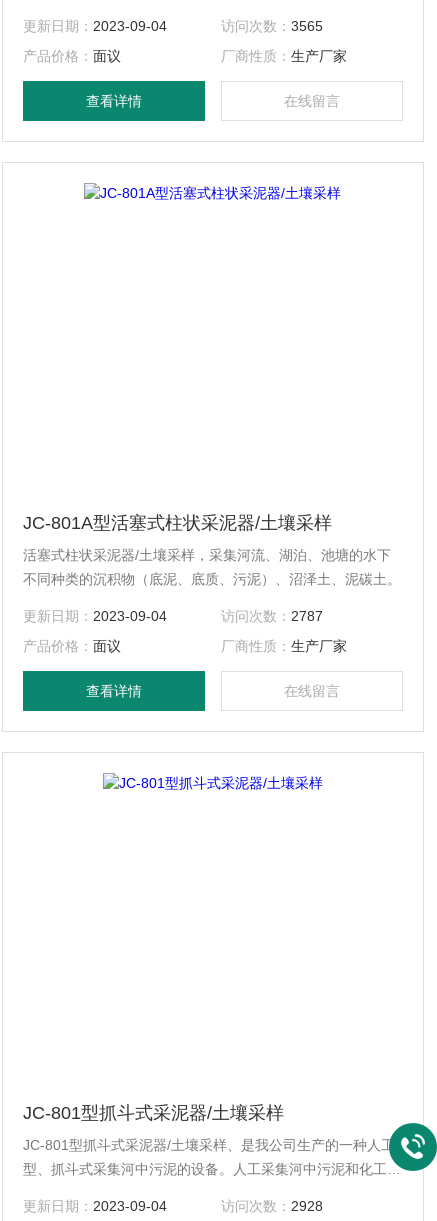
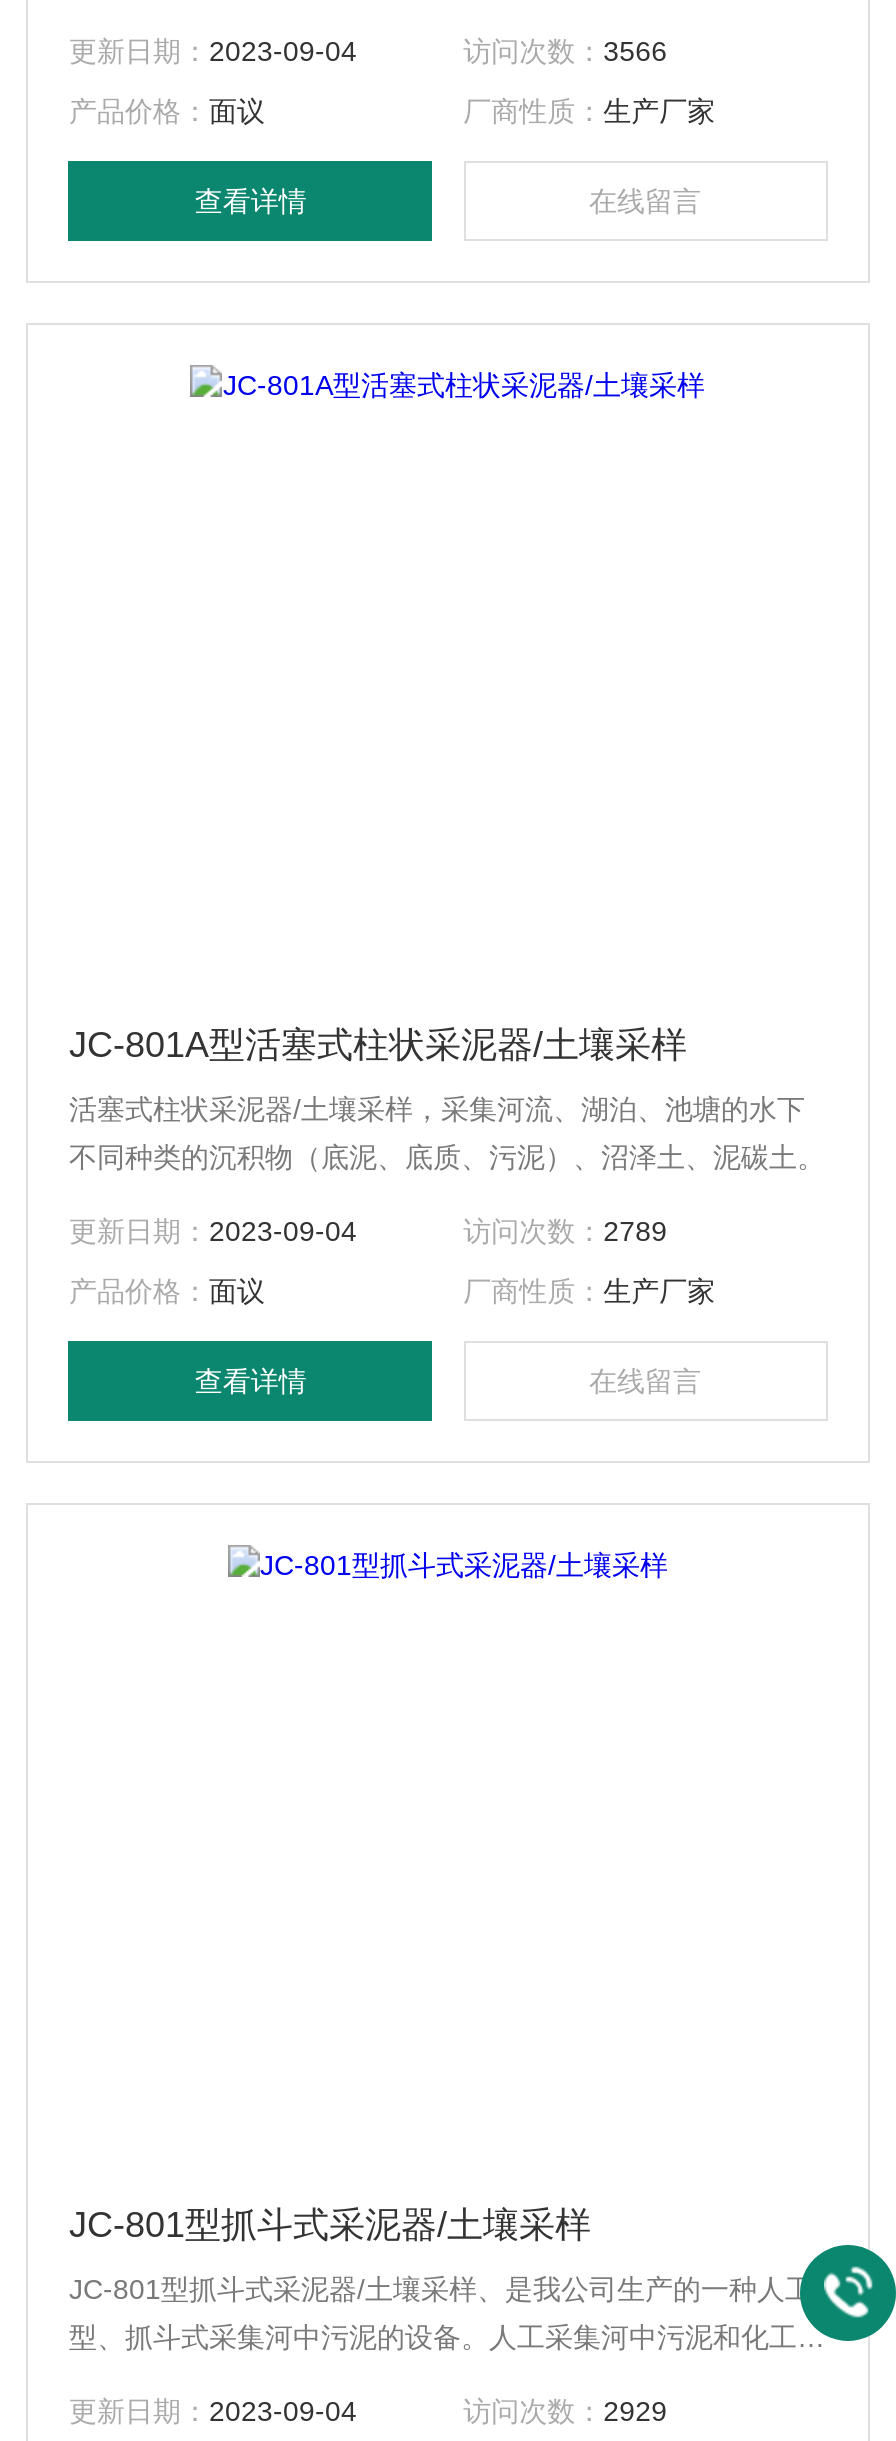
[221,18,323,34] 访问次数：3565 -> [463,35,667,67] 访问次数：3566
[221,608,323,624] 访问次数：2787 -> [463,1215,667,1247] 访问次数：2789
[221,1198,323,1214] 访问次数：2928 -> [463,2395,667,2427] 访问次数：2929

